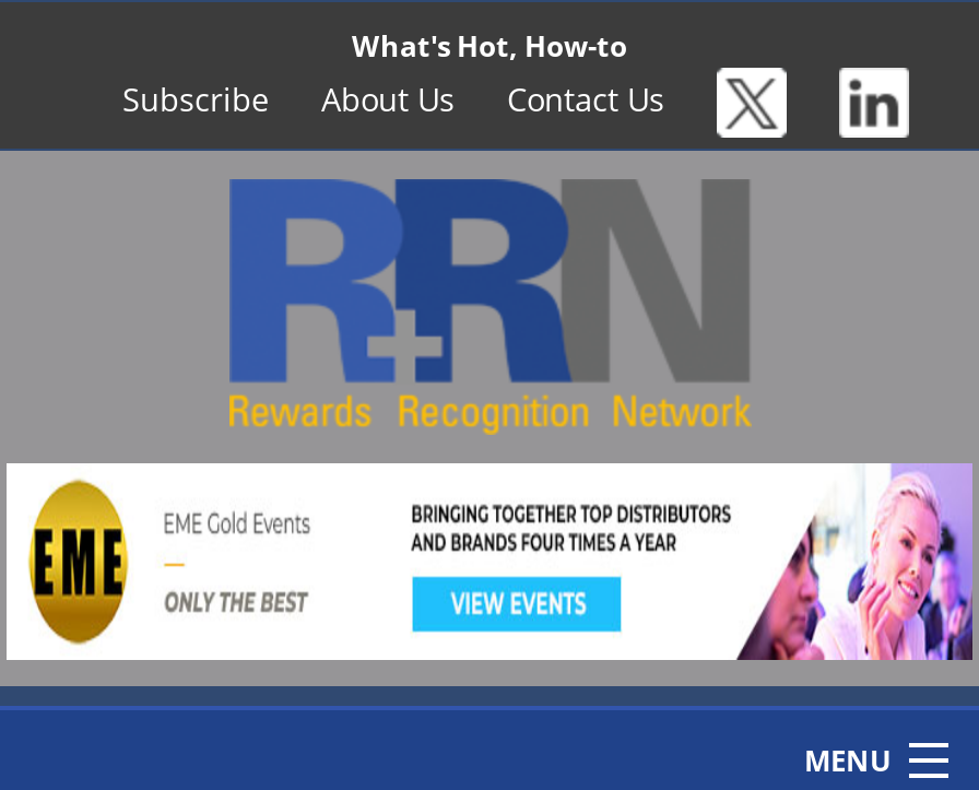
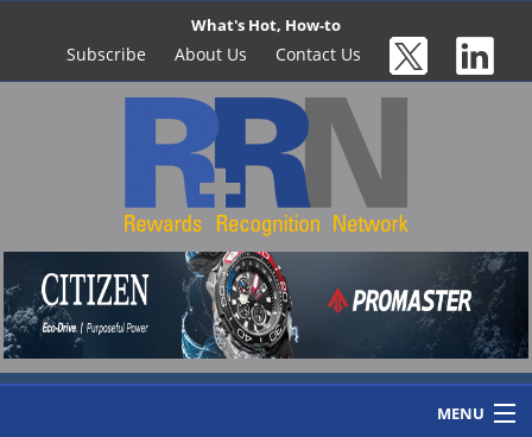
[7,461,972,662] [image] -> [4,251,528,360] [image]

